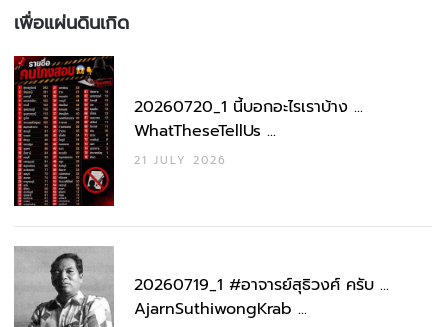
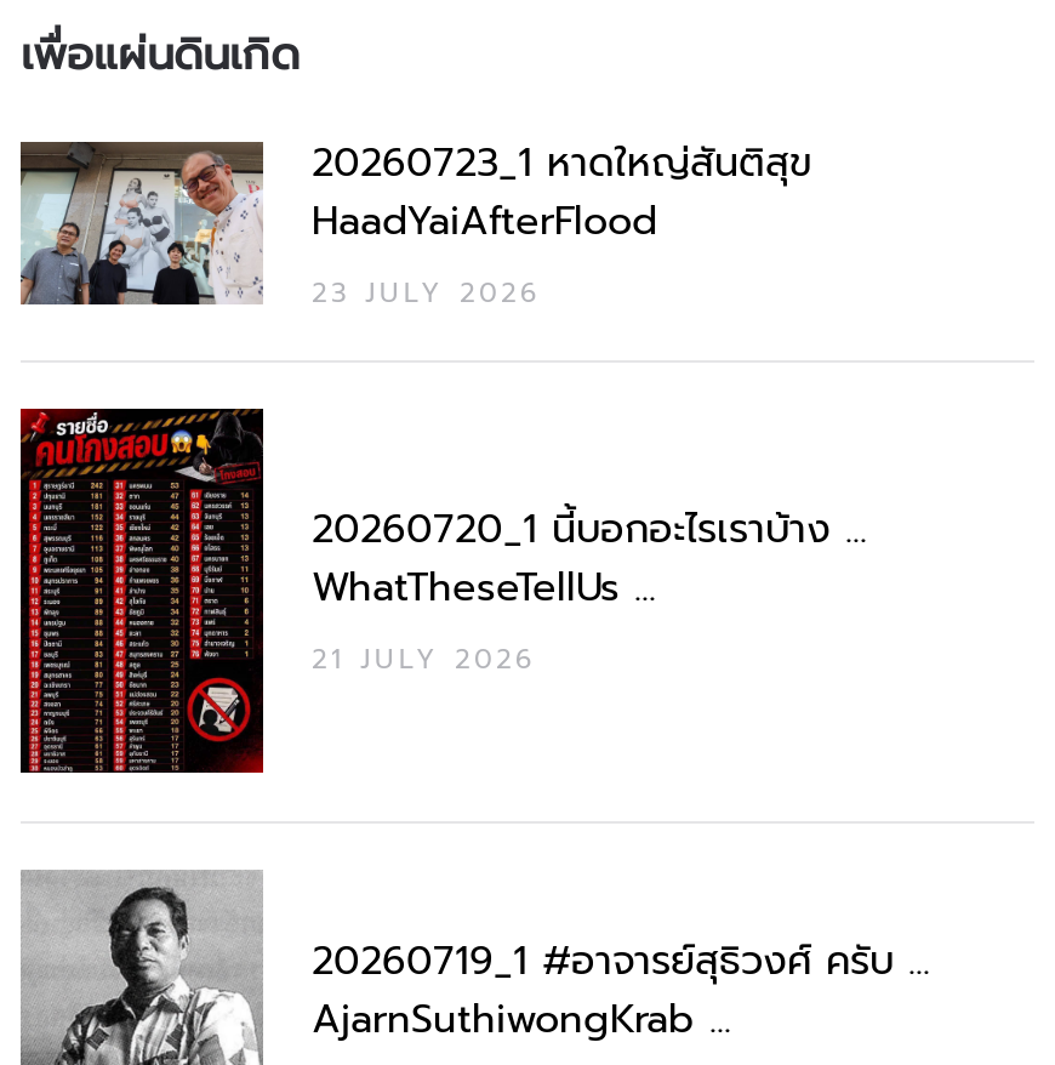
none -> [18,135,811,314] [image] | 20260723_1 หาดใหญ่สันติสุข | HaadYaiAfterFlood | 23 JULY 2026

